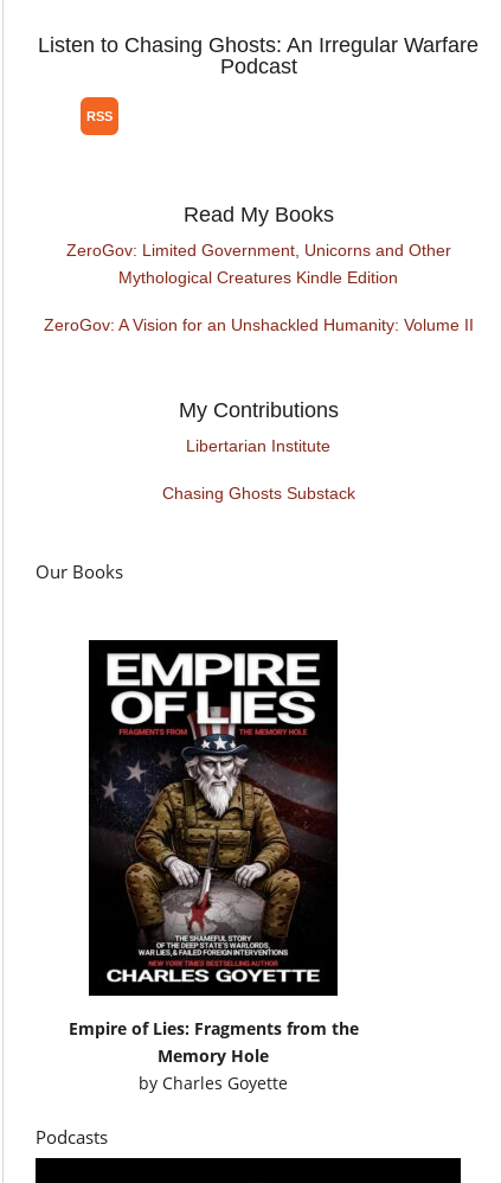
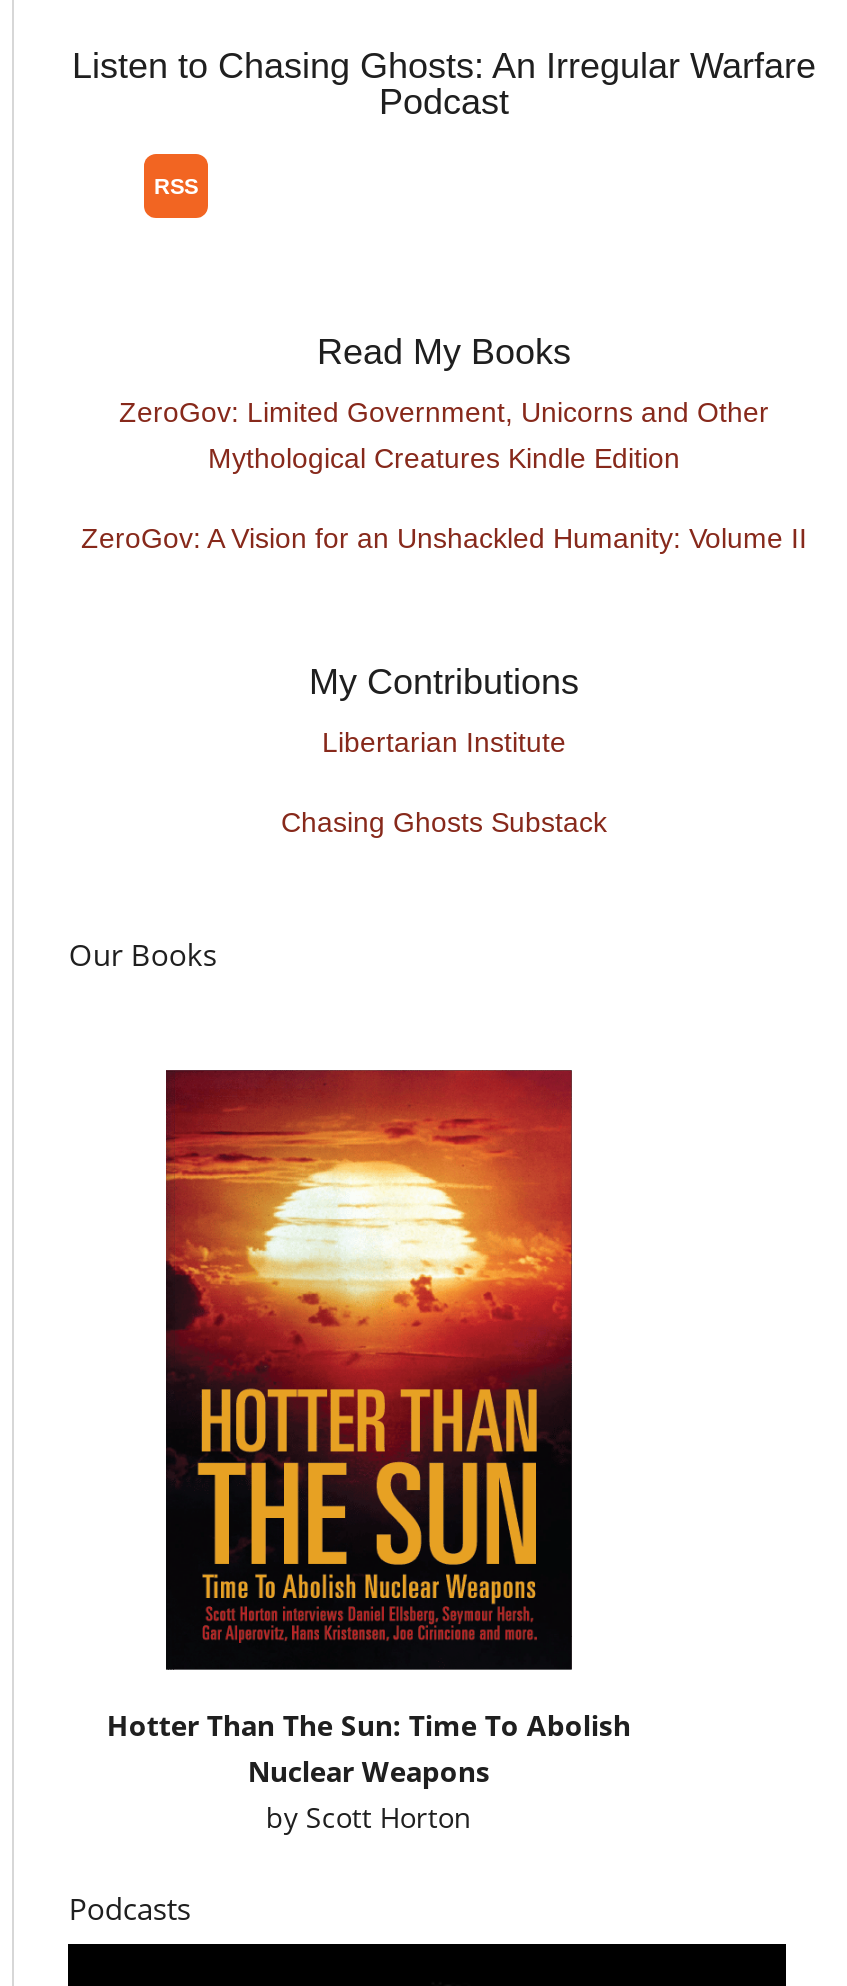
[69,639,359,1094] [image] | Empire of Lies: Fragments from the | Memory Hole | by Charles Goyette -> [107,1068,631,1836] [image] | Hotter Than The Sun: Time To Abolish | Nuclear Weapons | by Scott Horton

